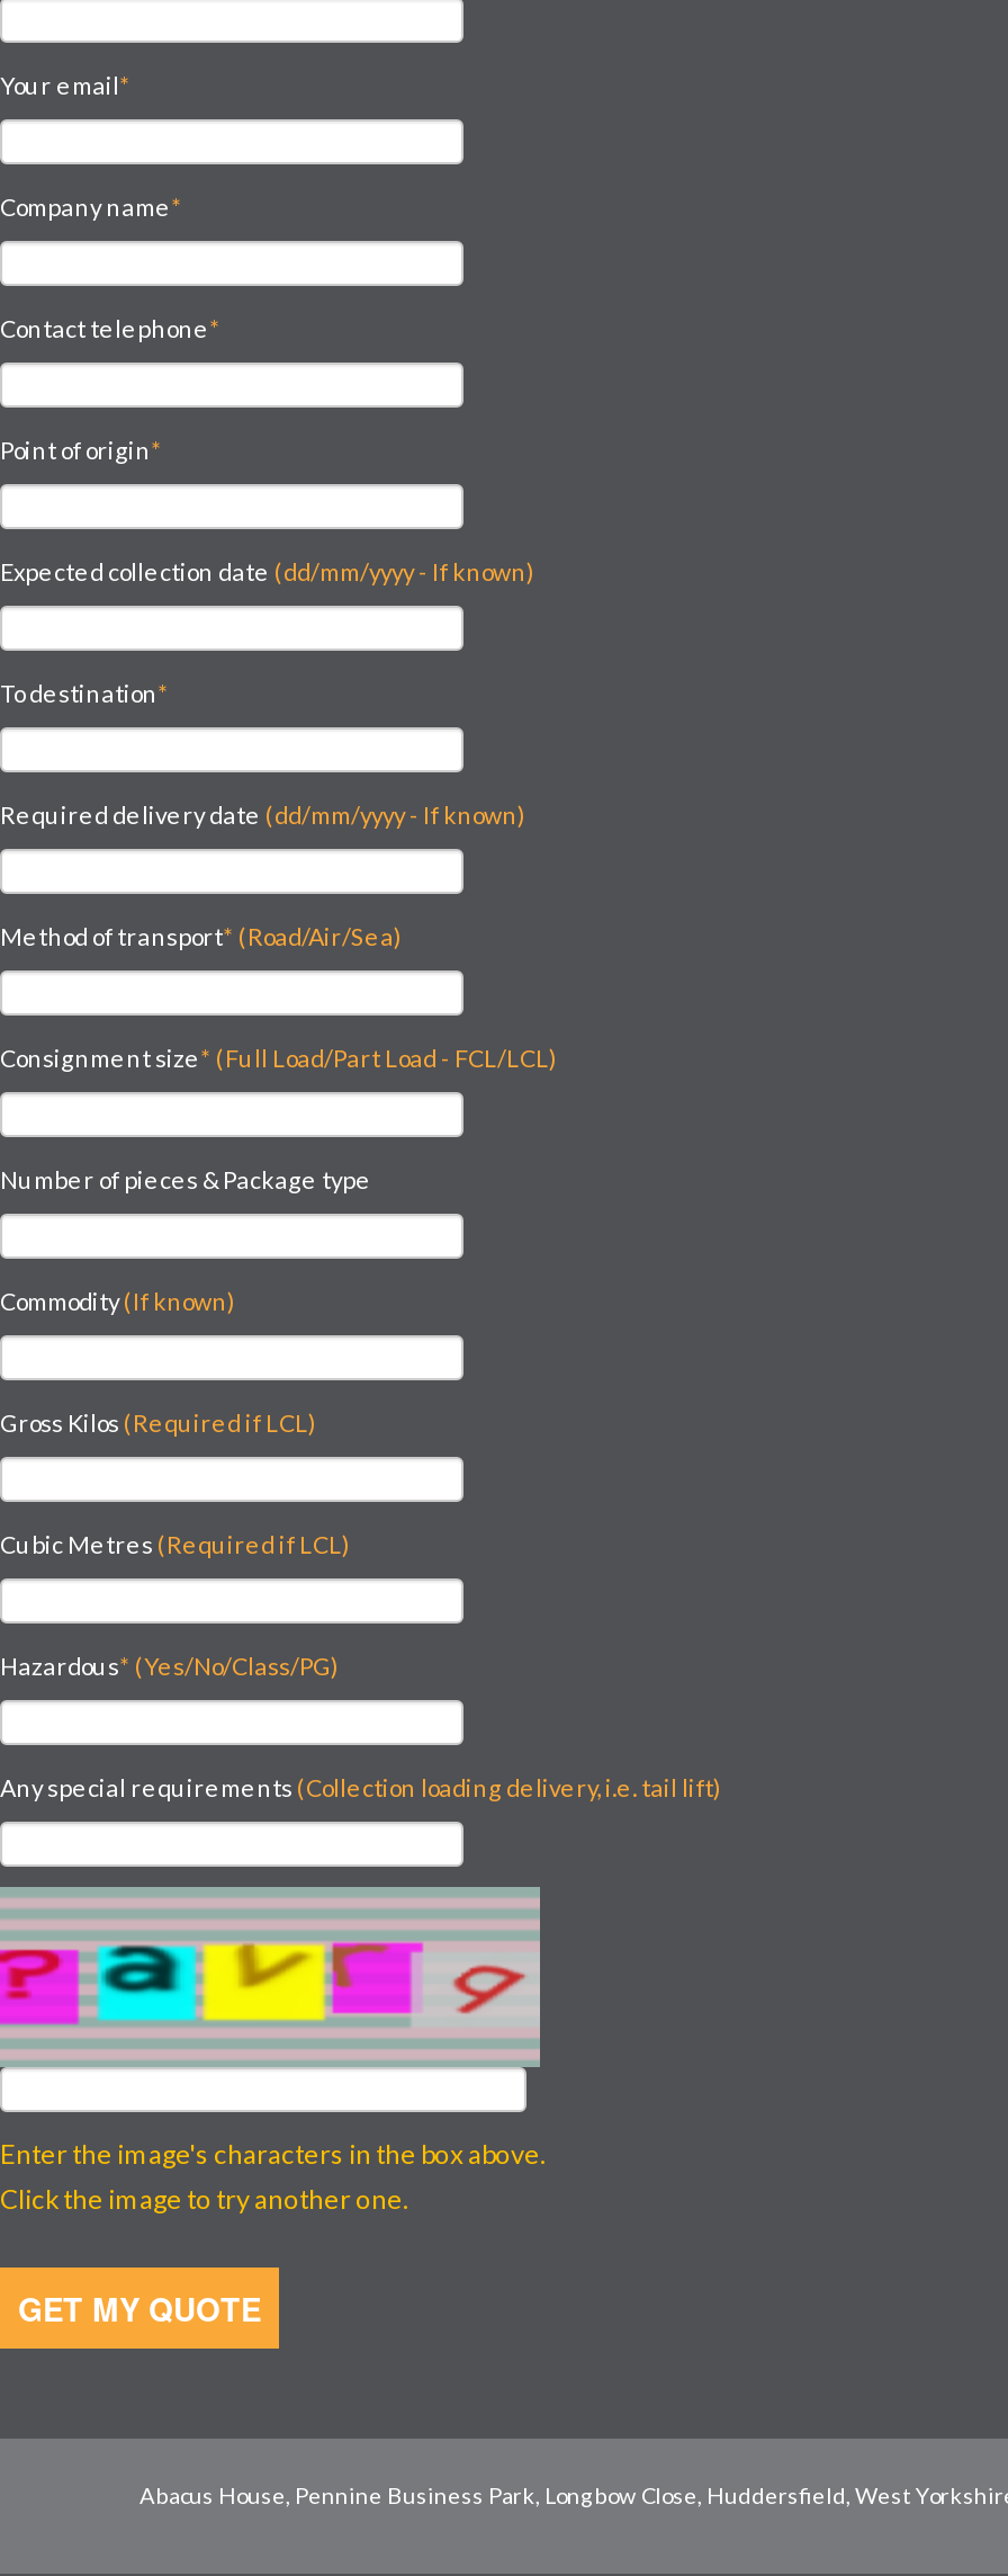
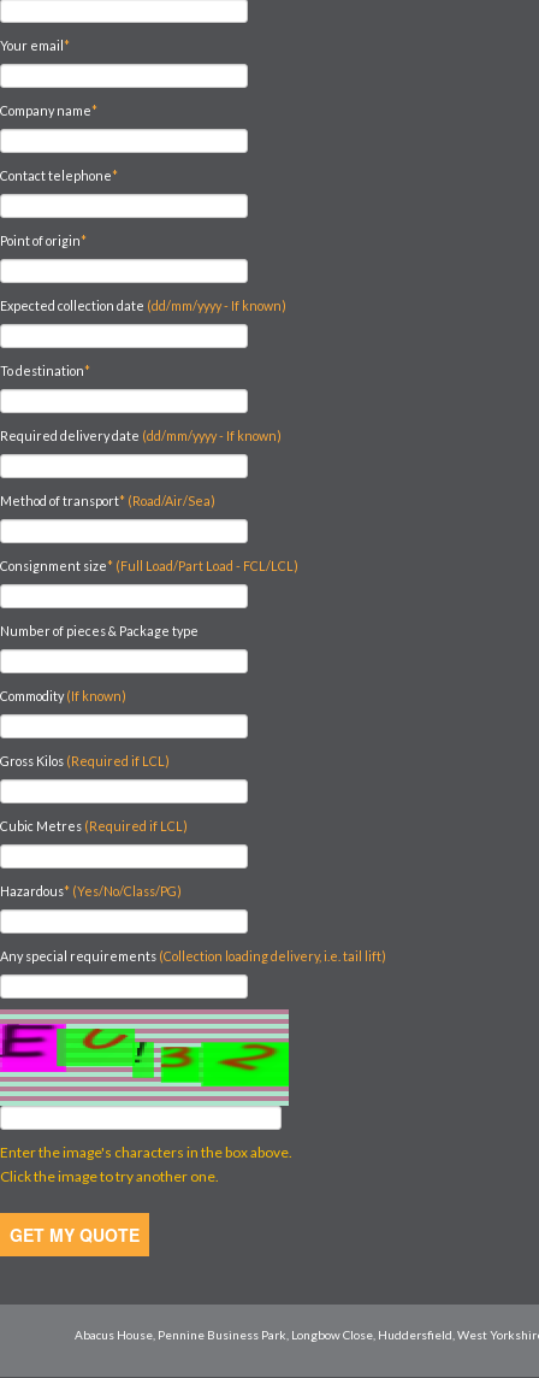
[7,1887,542,2067] [image] -> [4,1009,290,1105] [image]

